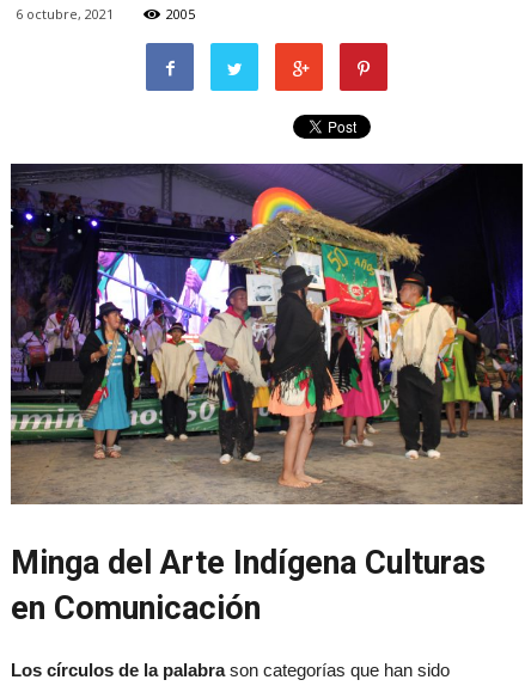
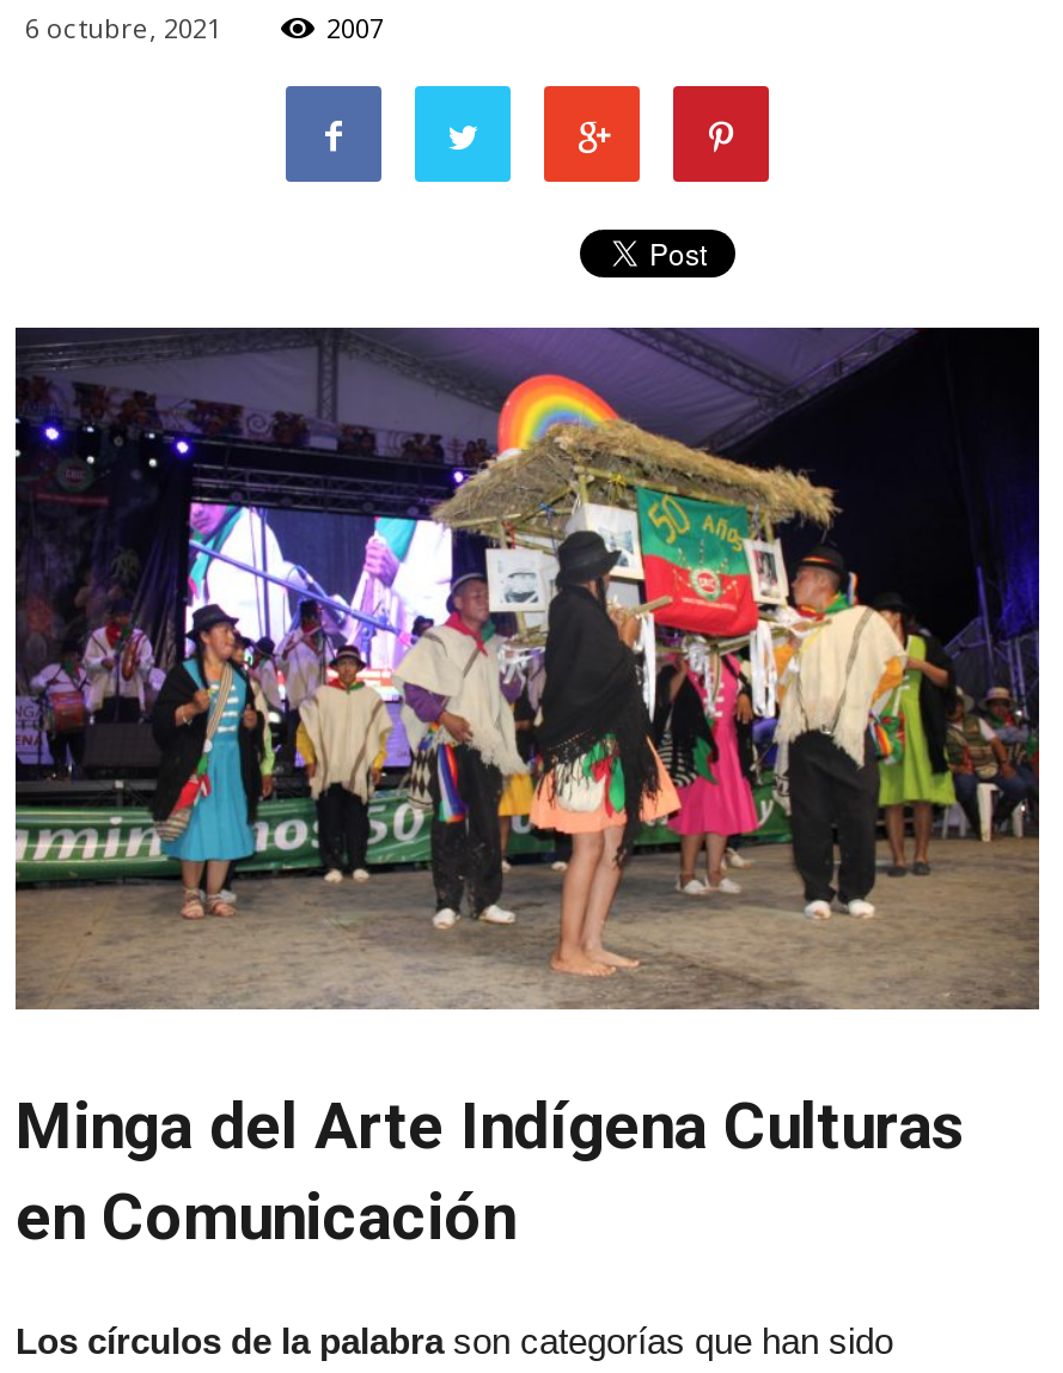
[166,5,195,23] 2005 -> [326,10,384,45] 2007

